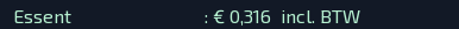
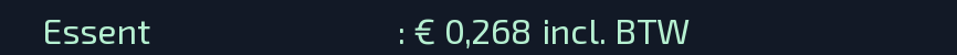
[205,4,360,26] : € 0,316 incl. BTW -> [398,8,690,50] : € 0,268 incl. BTW

